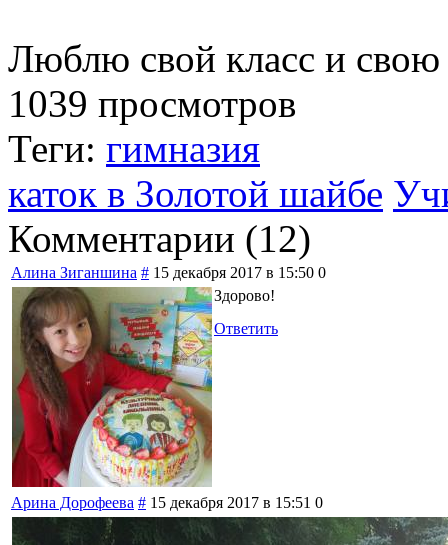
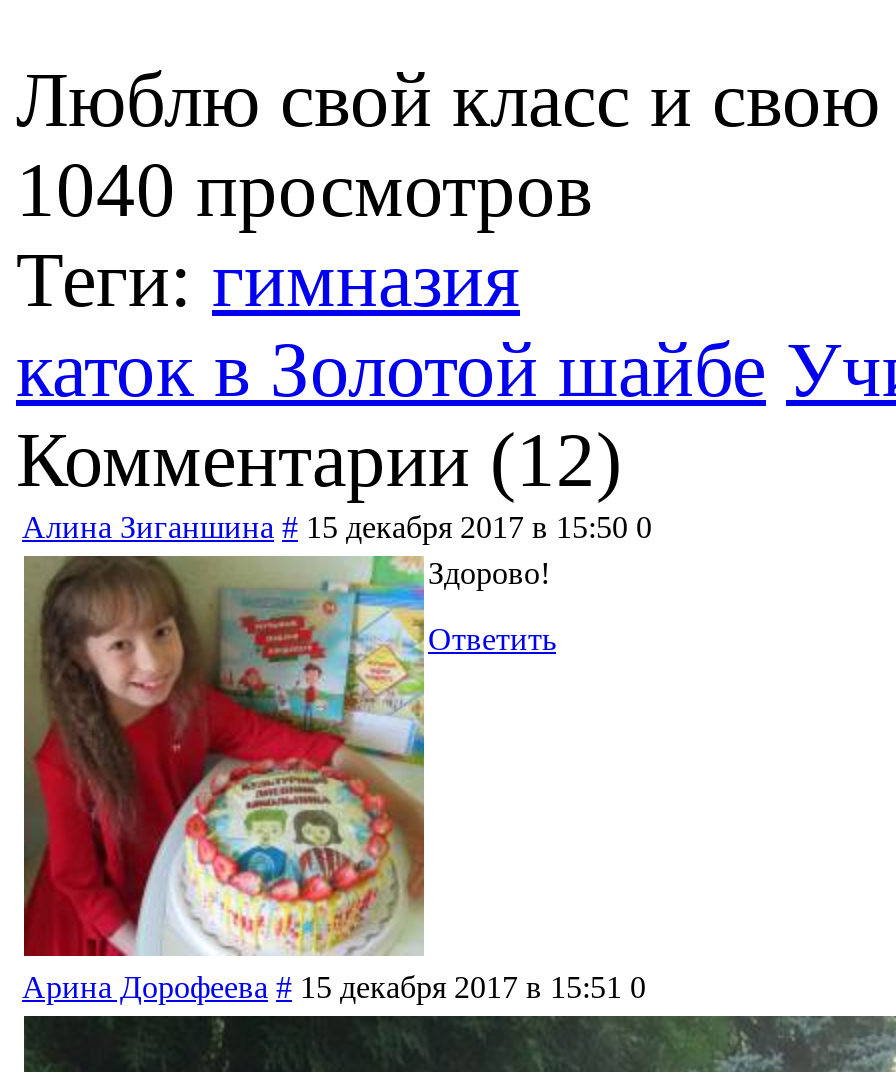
[8,81,296,124] 1039 просмотров -> [16,145,592,231] 1040 просмотров

